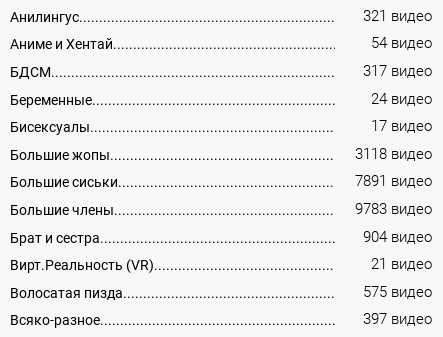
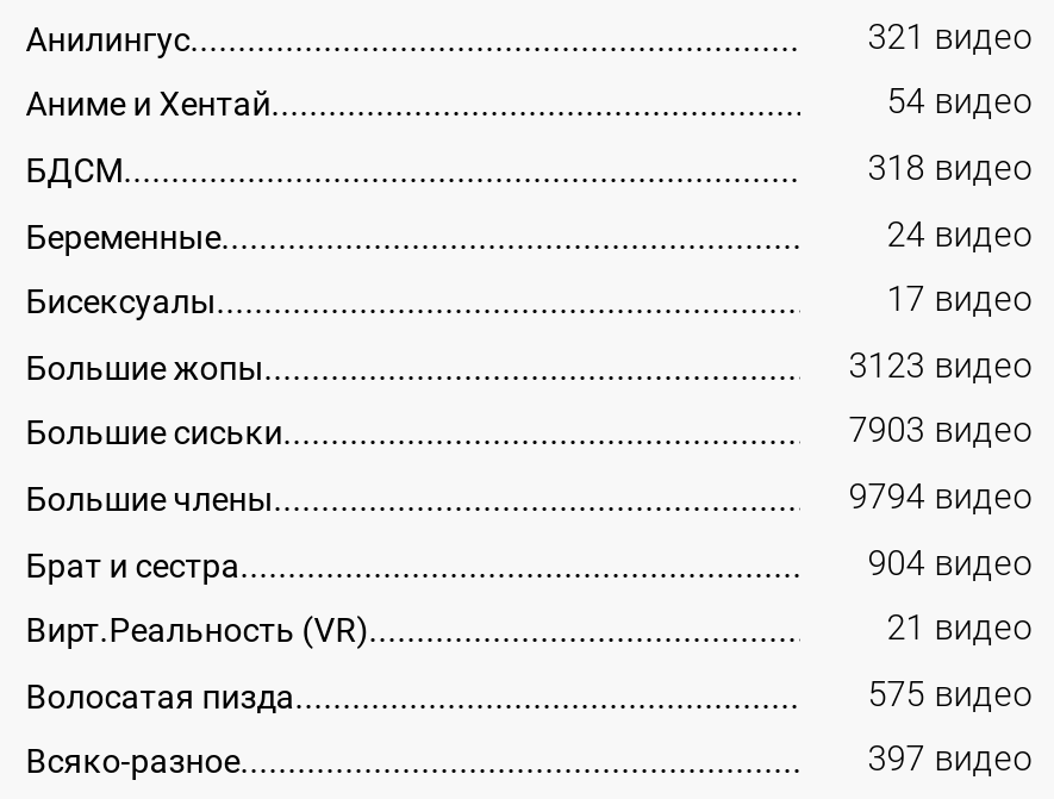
[363,63,432,80] 317 видео -> [868,149,1032,189] 318 видео
[355,146,432,163] 3118 видео -> [849,346,1032,387] 3123 видео
[355,173,432,190] 7891 видео -> [849,412,1032,452] 7903 видео
[355,201,432,218] 9783 видео -> [849,477,1032,518] 9794 видео

